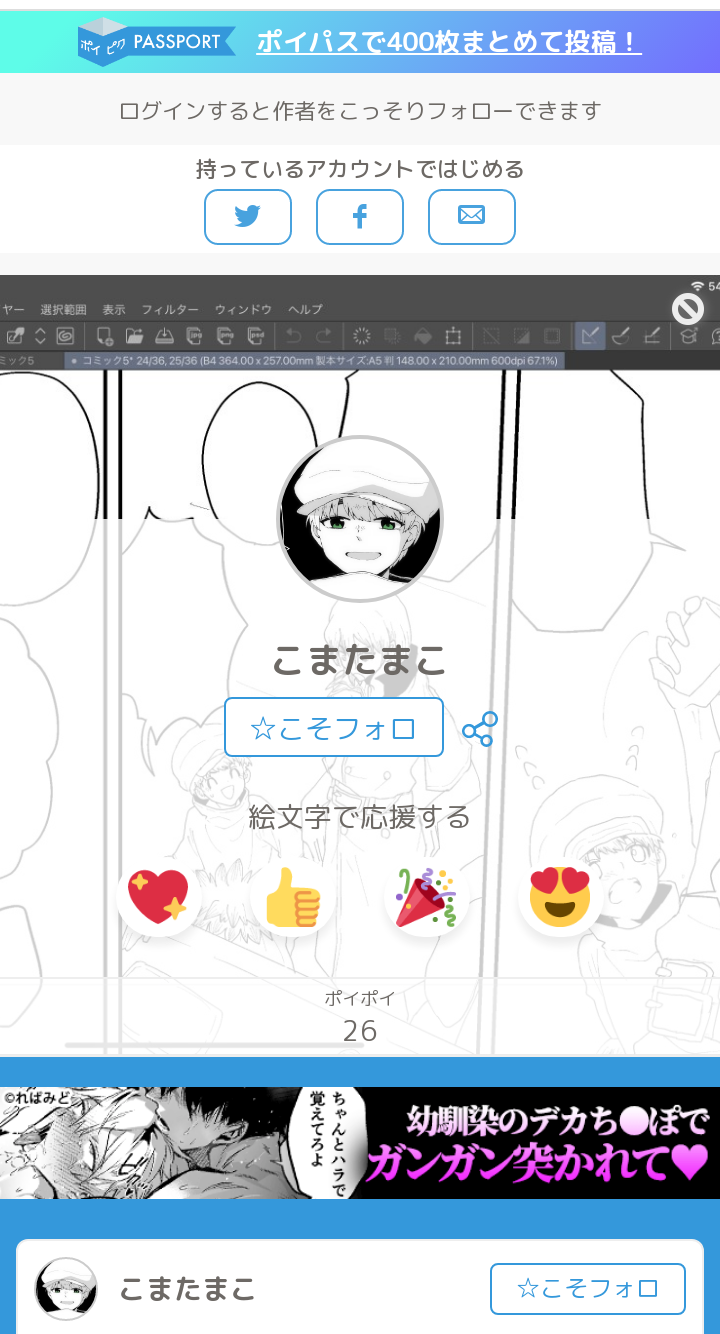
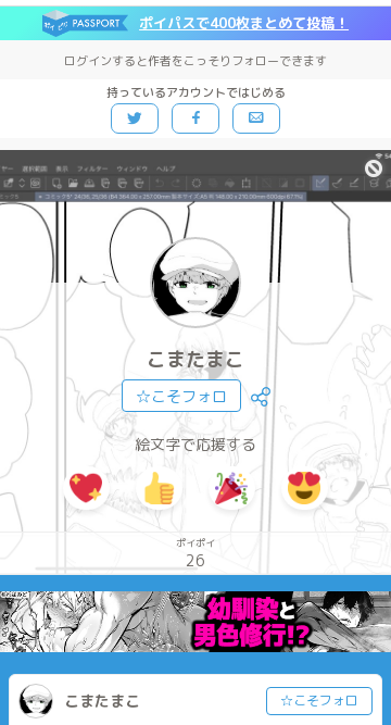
[6,1085,714,1201] [image] -> [3,590,388,653] [image]

